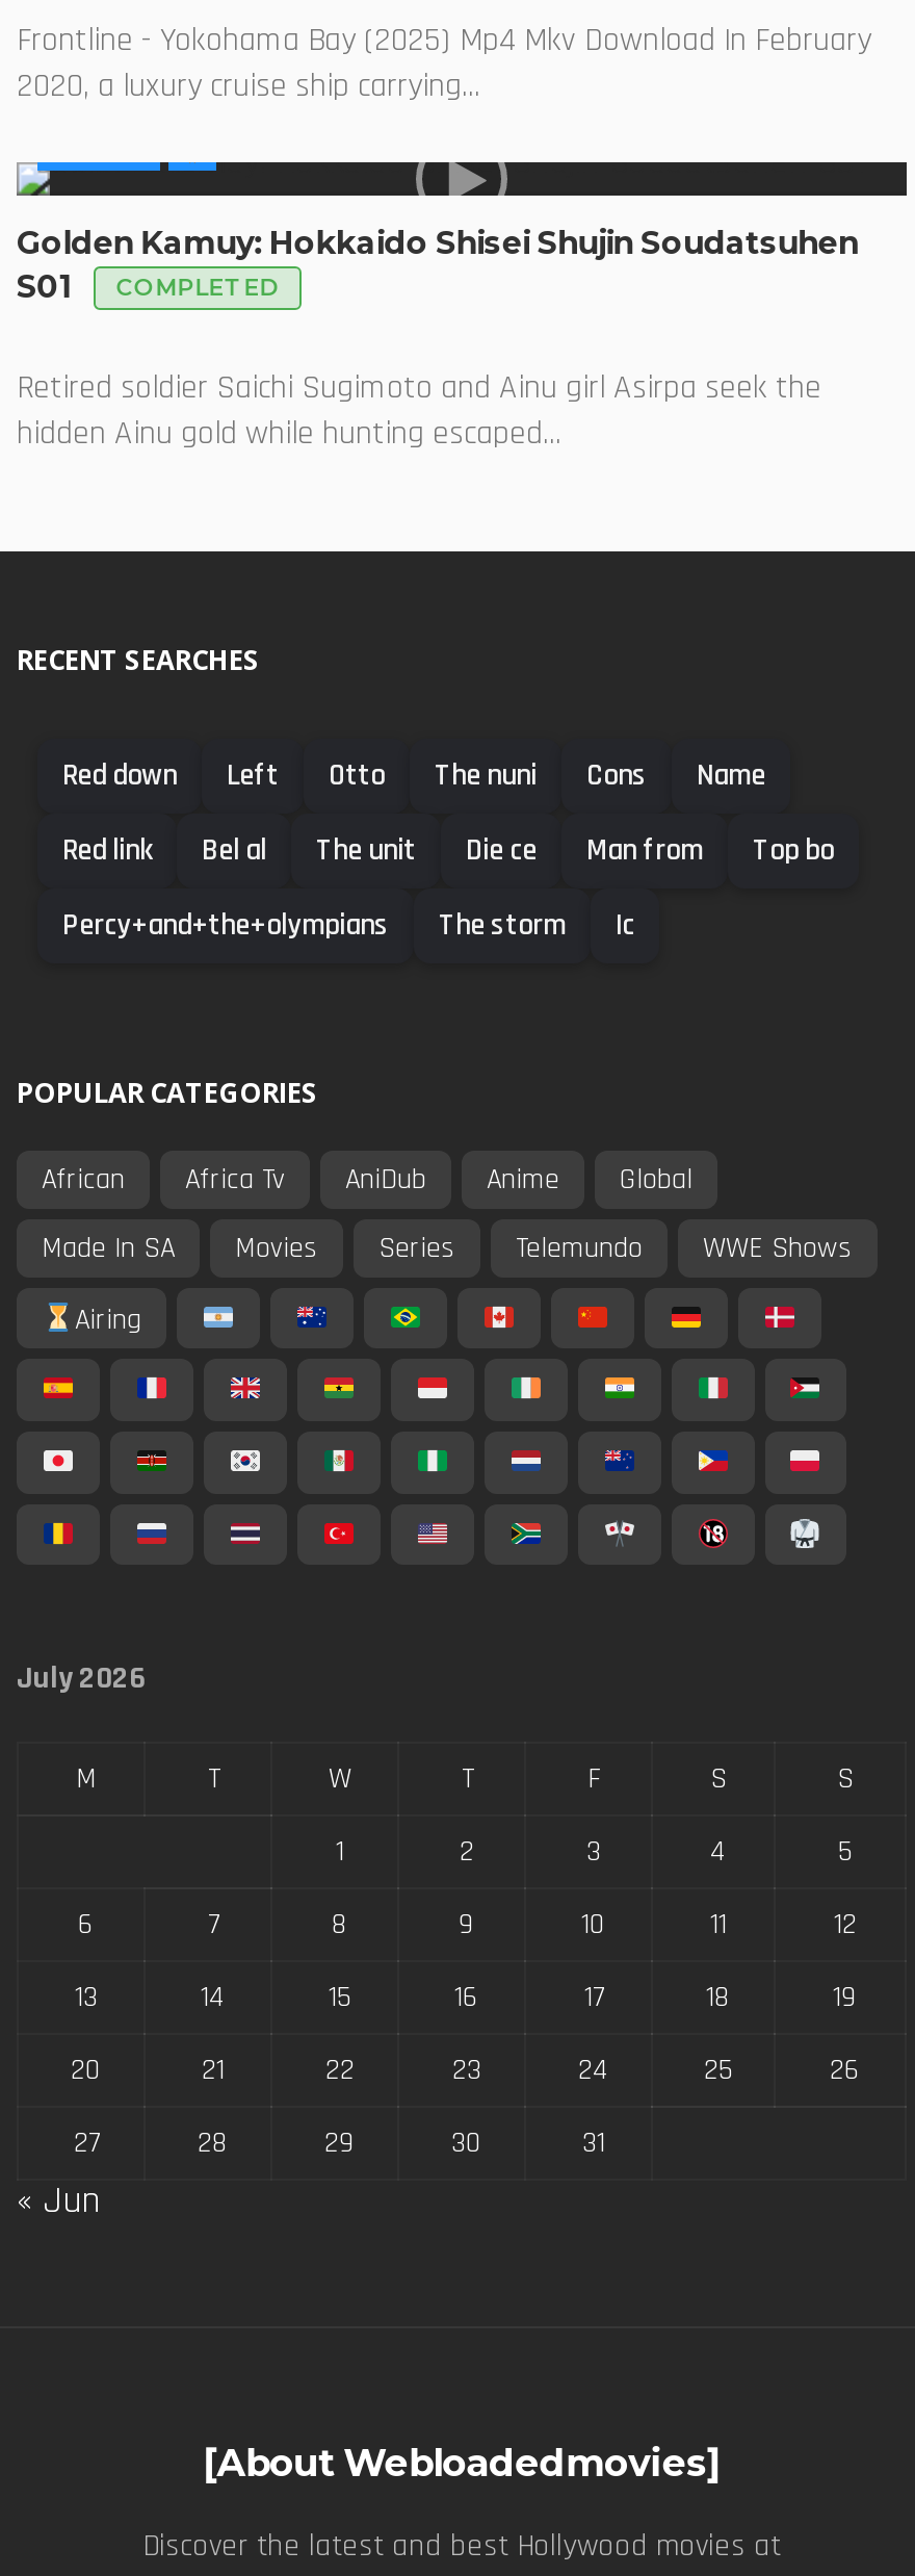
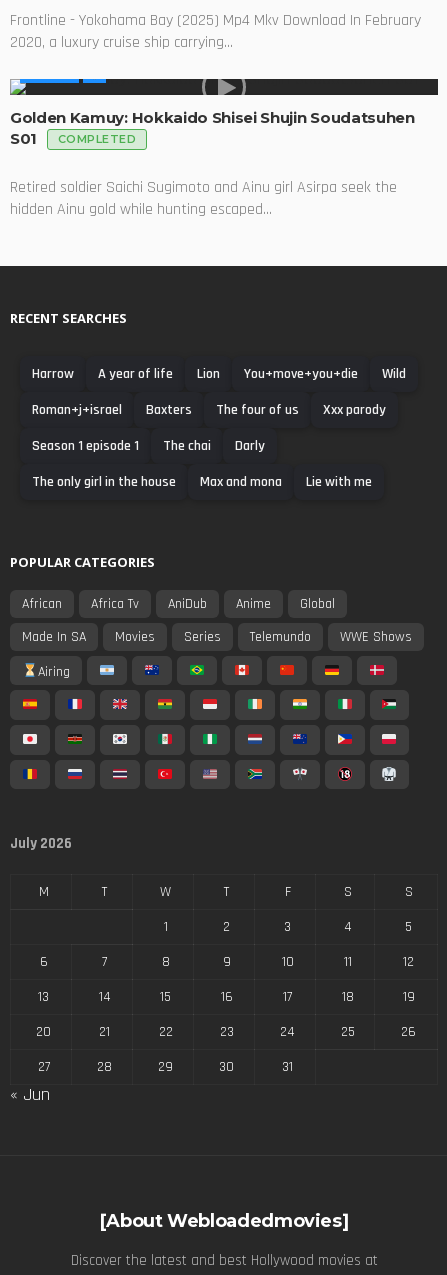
[62,757,834,944] Red down | Left | Otto | The nuni | Cons | Name | Red link | Bel al | The unit | Die ce | Man from | Top bo | Percy+and+the+olympians | The storm | Ic -> [32,365,406,491] Harrow | A year of life | Lion | You+move+you+die | Wild | Roman+j+israel | Baxters | The four of us | Xxx parody | Season 1 episode 1 | The chai | Darly | The only girl in the house | Max and mona | Lie with me

